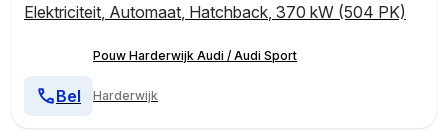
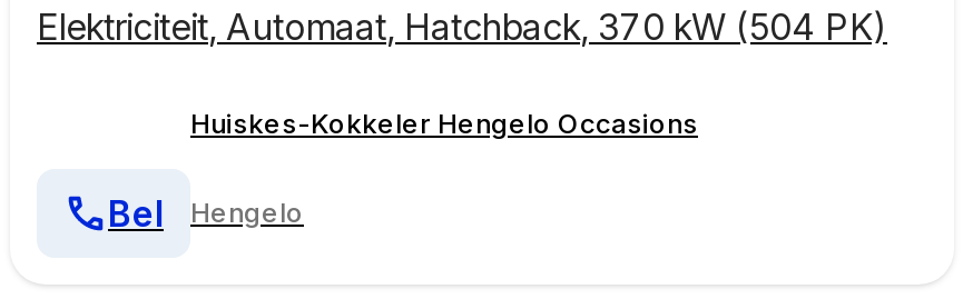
[93,48,297,63] Pouw Harderwijk Audi / Audi Sport -> [190,107,698,140] Huiskes-Kokkeler Hengelo Occasions
[93,88,158,103] Harderwijk -> [190,196,304,229] Hengelo

